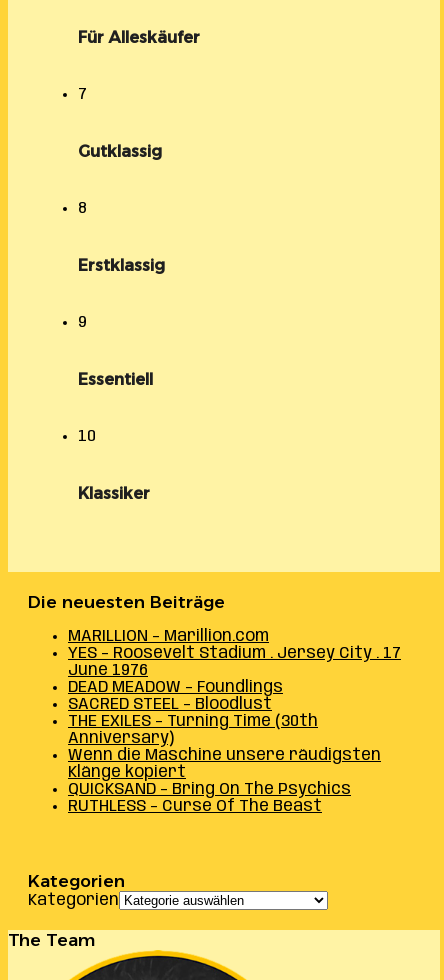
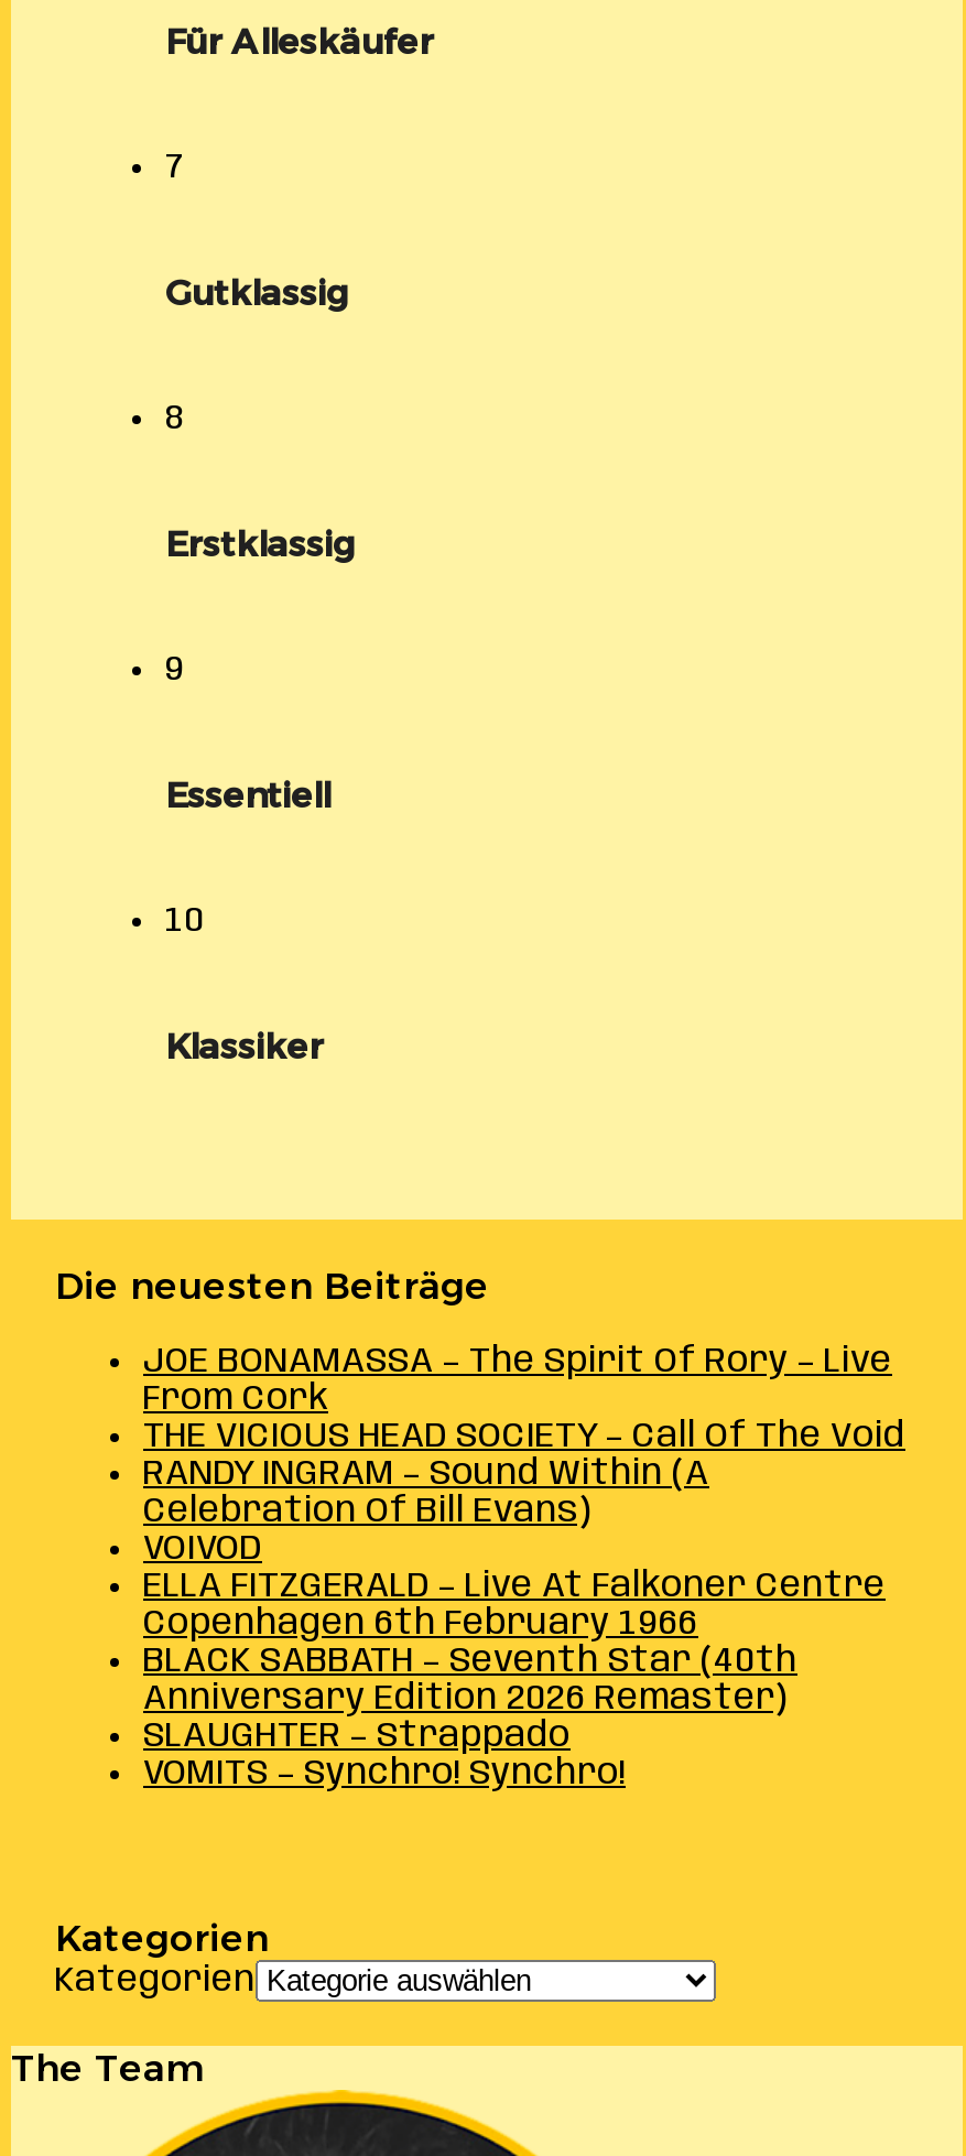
[68,628,401,815] MARILLION – Marillion.com | YES – Roosevelt Stadium . Jersey City . 17 | June 1976 | DEAD MEADOW – Foundlings | SACRED STEEL – Bloodlust | THE EXILES – Turning Time (30th | Anniversary) | Wenn die Maschine unsere räudigsten | Klänge kopiert | QUICKSAND – Bring On The Psychics | RUTHLESS – Curse Of The Beast -> [143,1344,905,1793] JOE BONAMASSA – The Spirit Of Rory – Live | From Cork | THE VICIOUS HEAD SOCIETY – Call Of The Void | RANDY INGRAM – Sound Within (A | Celebration Of Bill Evans) | VOIVOD | ELLA FITZGERALD – Live At Falkoner Centre | Copenhagen 6th February 1966 | BLACK SABBATH – Seventh Star (40th | Anniversary Edition 2026 Remaster) | SLAUGHTER – Strappado | VOMITS – Synchro! Synchro!

